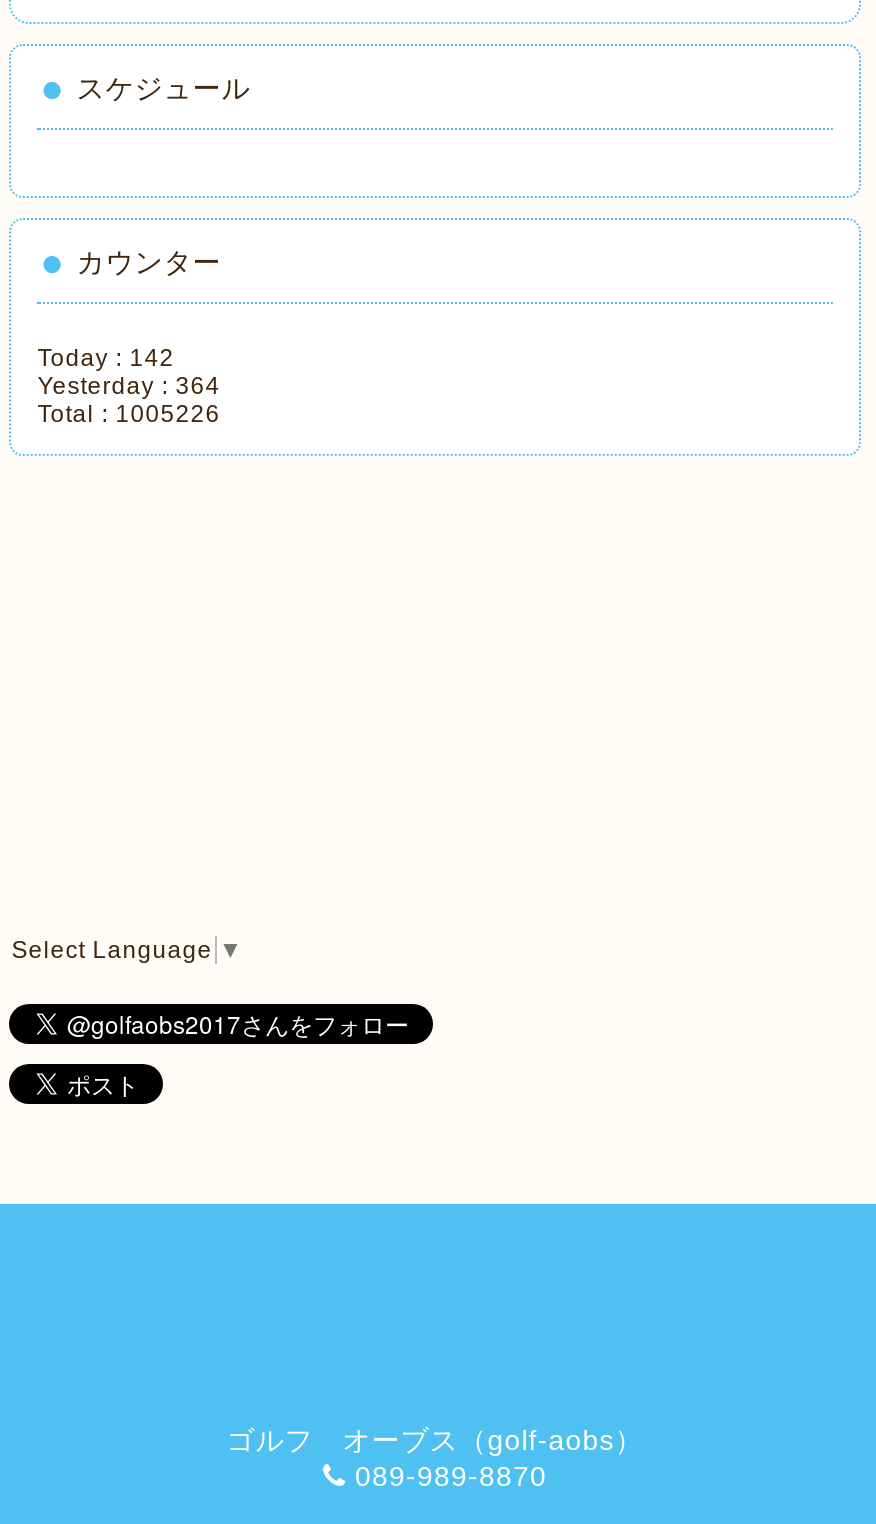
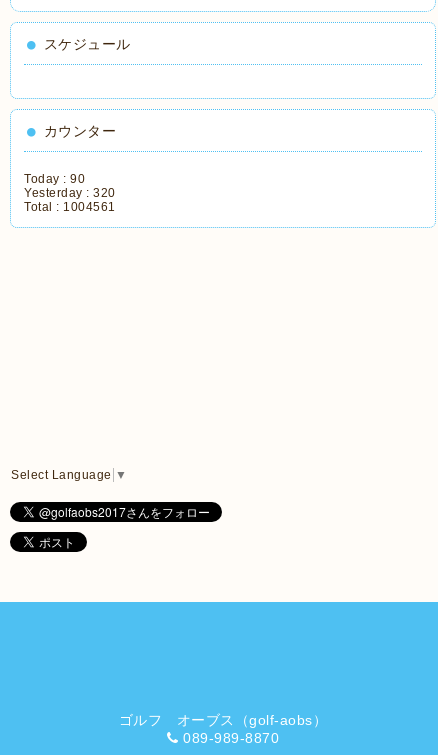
[37,344,174,372] Today : 142 -> [24,172,85,186] Today : 90
[37,372,220,400] Yesterday : 364 -> [24,186,116,200] Yesterday : 320
[37,400,220,428] Total : 1005226 -> [24,200,116,214] Total : 1004561

